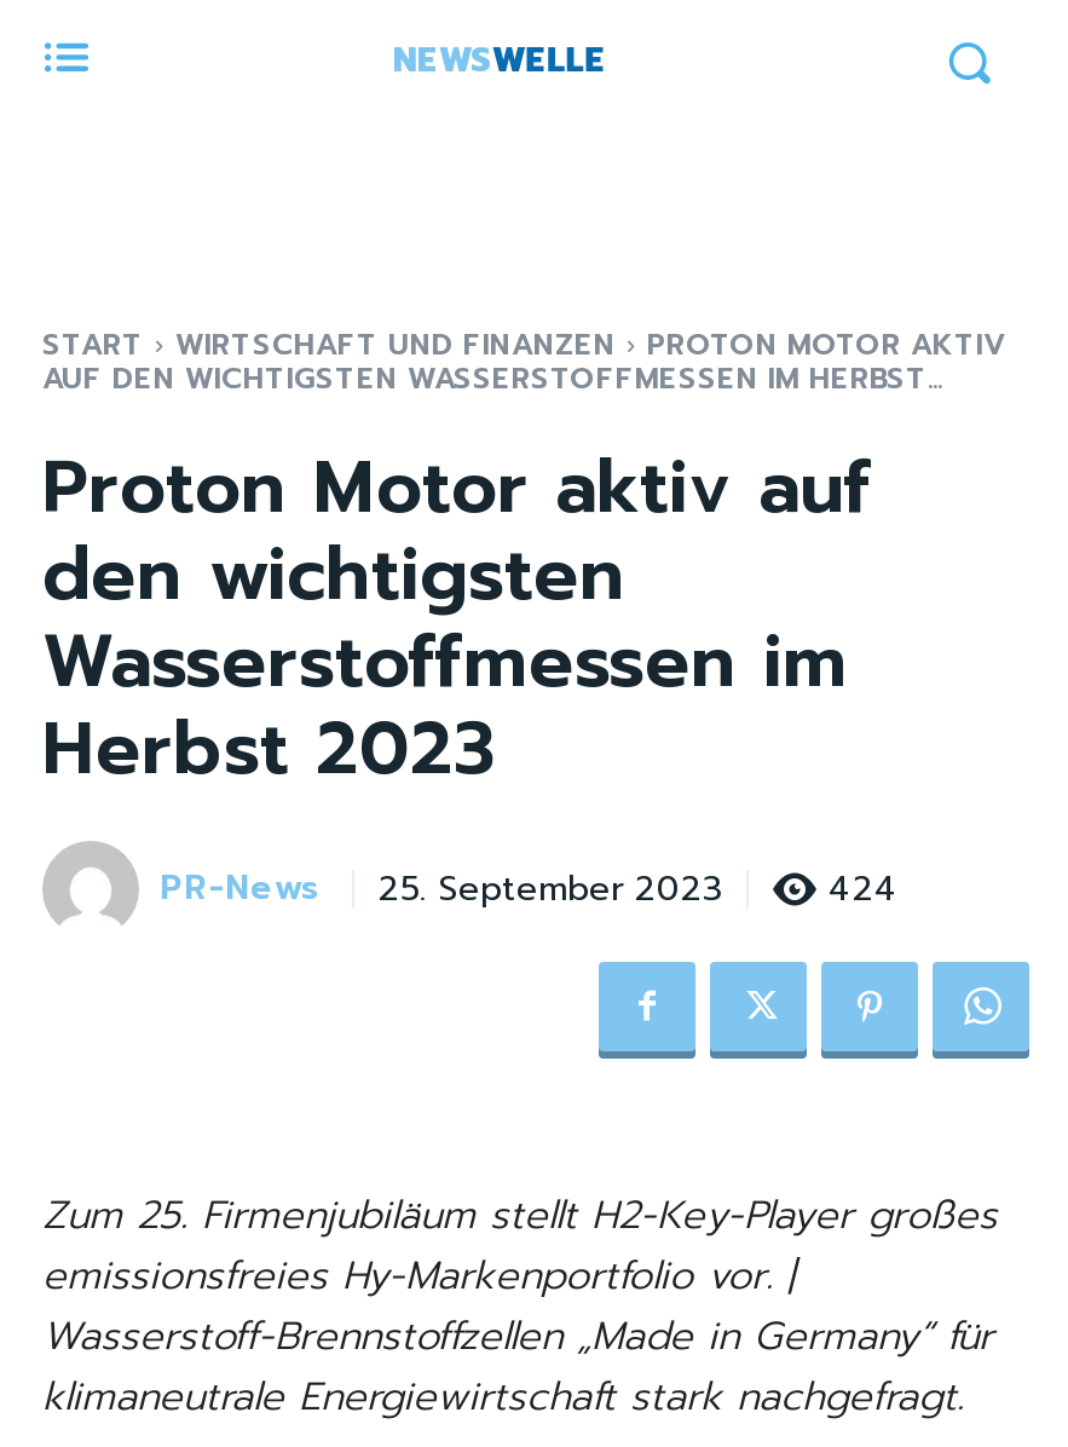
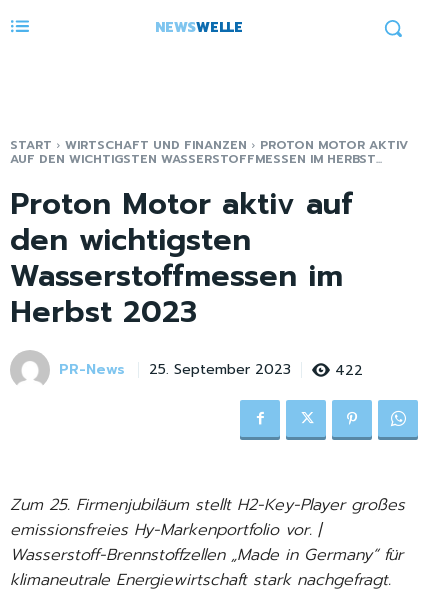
[829,863,899,913] 424 -> [335,359,363,380] 422

